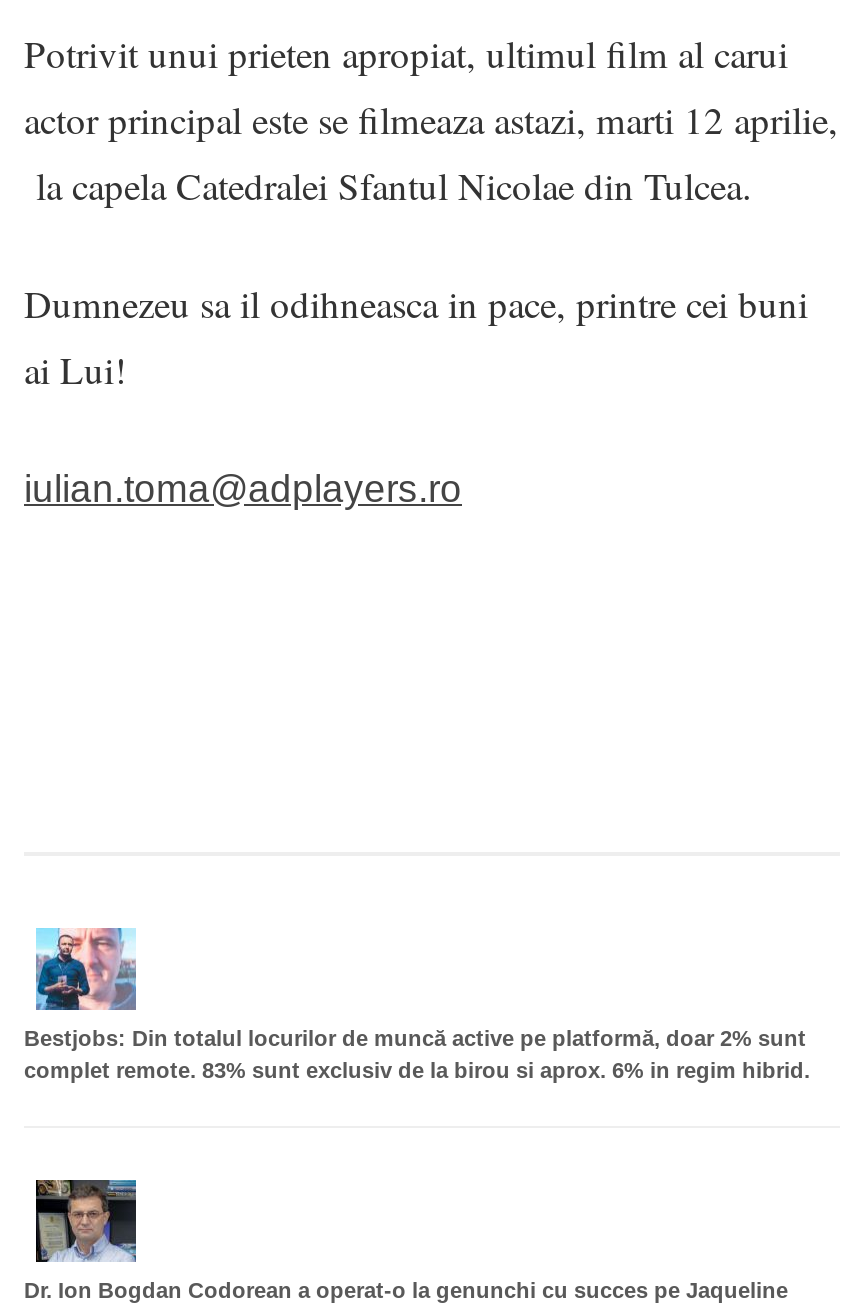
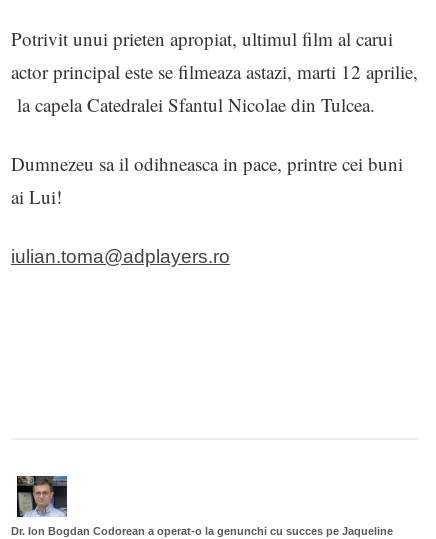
[24,926,810,1082] [image] | Bestjobs: Din totalul locurilor de muncă active pe platformă, doar 2% sunt | complet remote. 83% sunt exclusiv de la birou si aprox. 6% in regim hibrid. -> none

